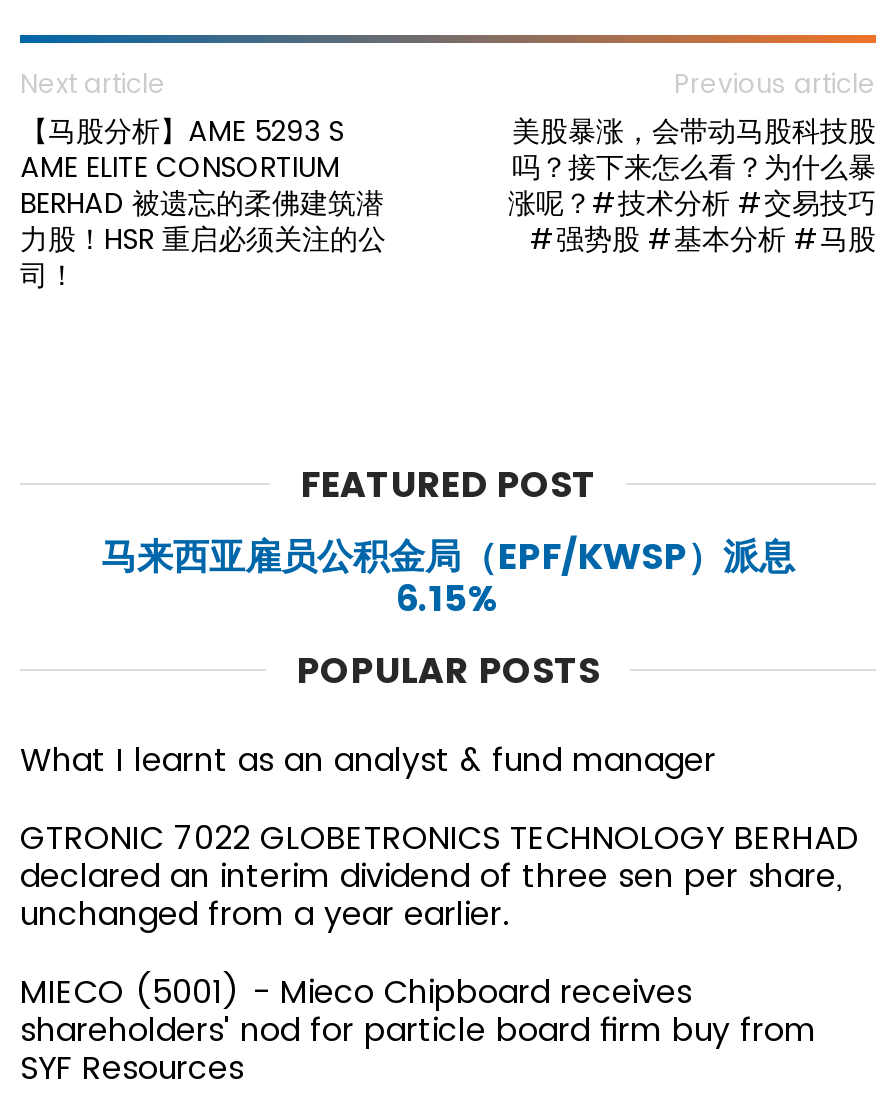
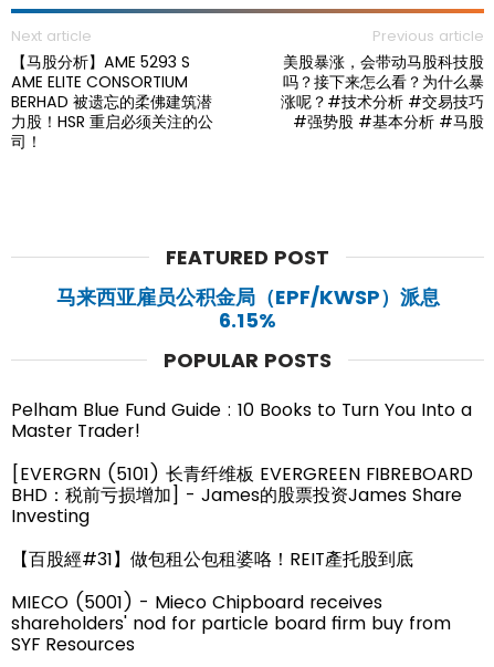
[20,736,860,936] What I learnt as an analyst & fund manager | GTRONIC 7022 GLOBETRONICS TECHNOLOGY BERHAD | declared an interim dividend of three sen per share, | unchanged from a year earlier. -> [11,397,473,571] Pelham Blue Fund Guide : 10 Books to Turn You Into a | Master Trader! | [EVERGRN (5101) 长青纤维板 EVERGREEN FIBREBOARD | BHD：税前亏损增加] - James的股票投资James Share | Investing | 【百股經#31】做包租公包租婆咯！REIT產托股到底

